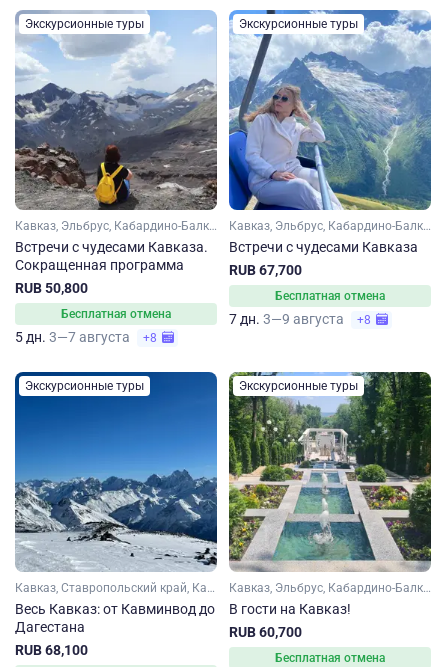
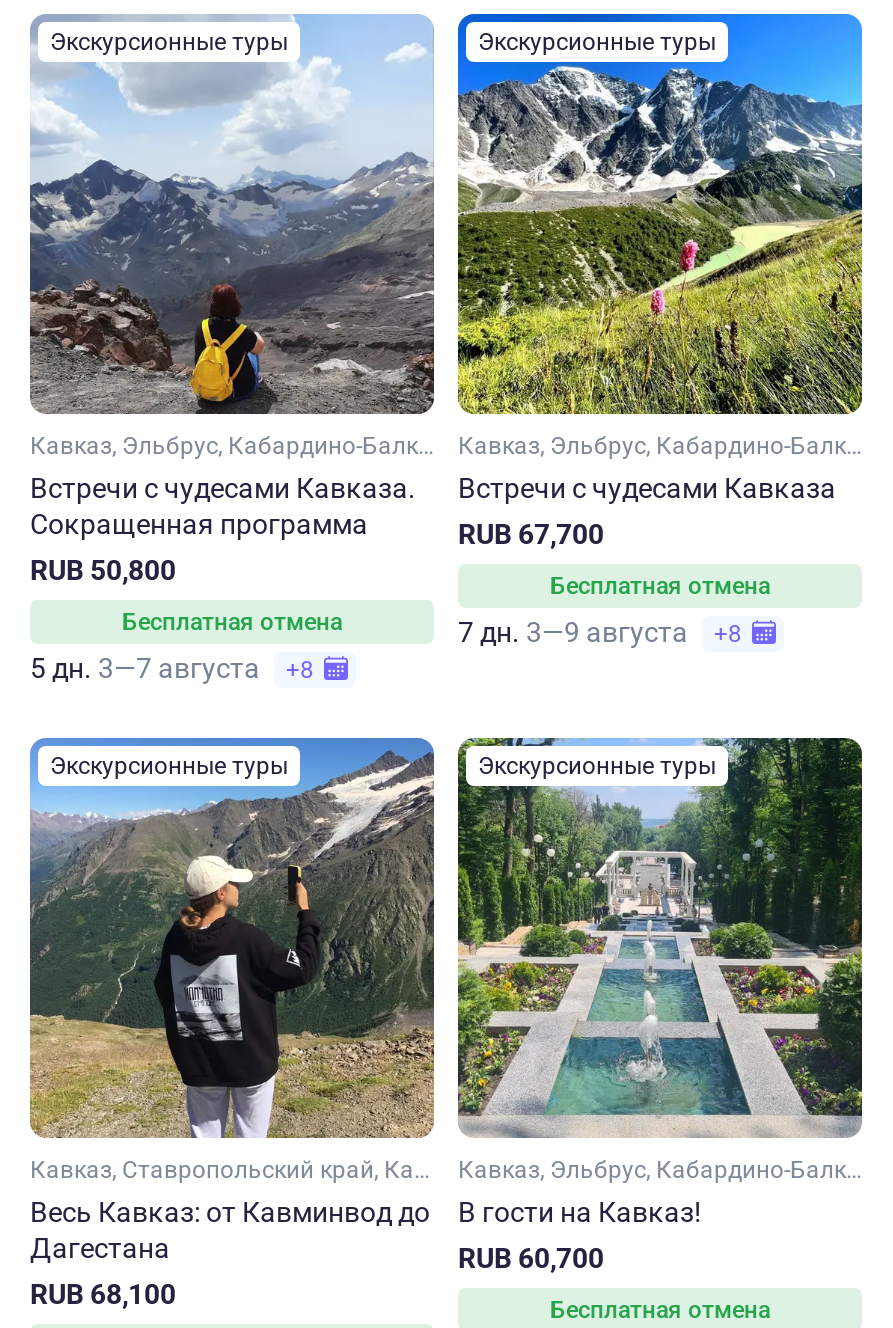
[228,9,432,211] [image] -> [456,12,864,416] [image]
[14,371,218,572] [image] -> [28,736,436,1138] [image]

